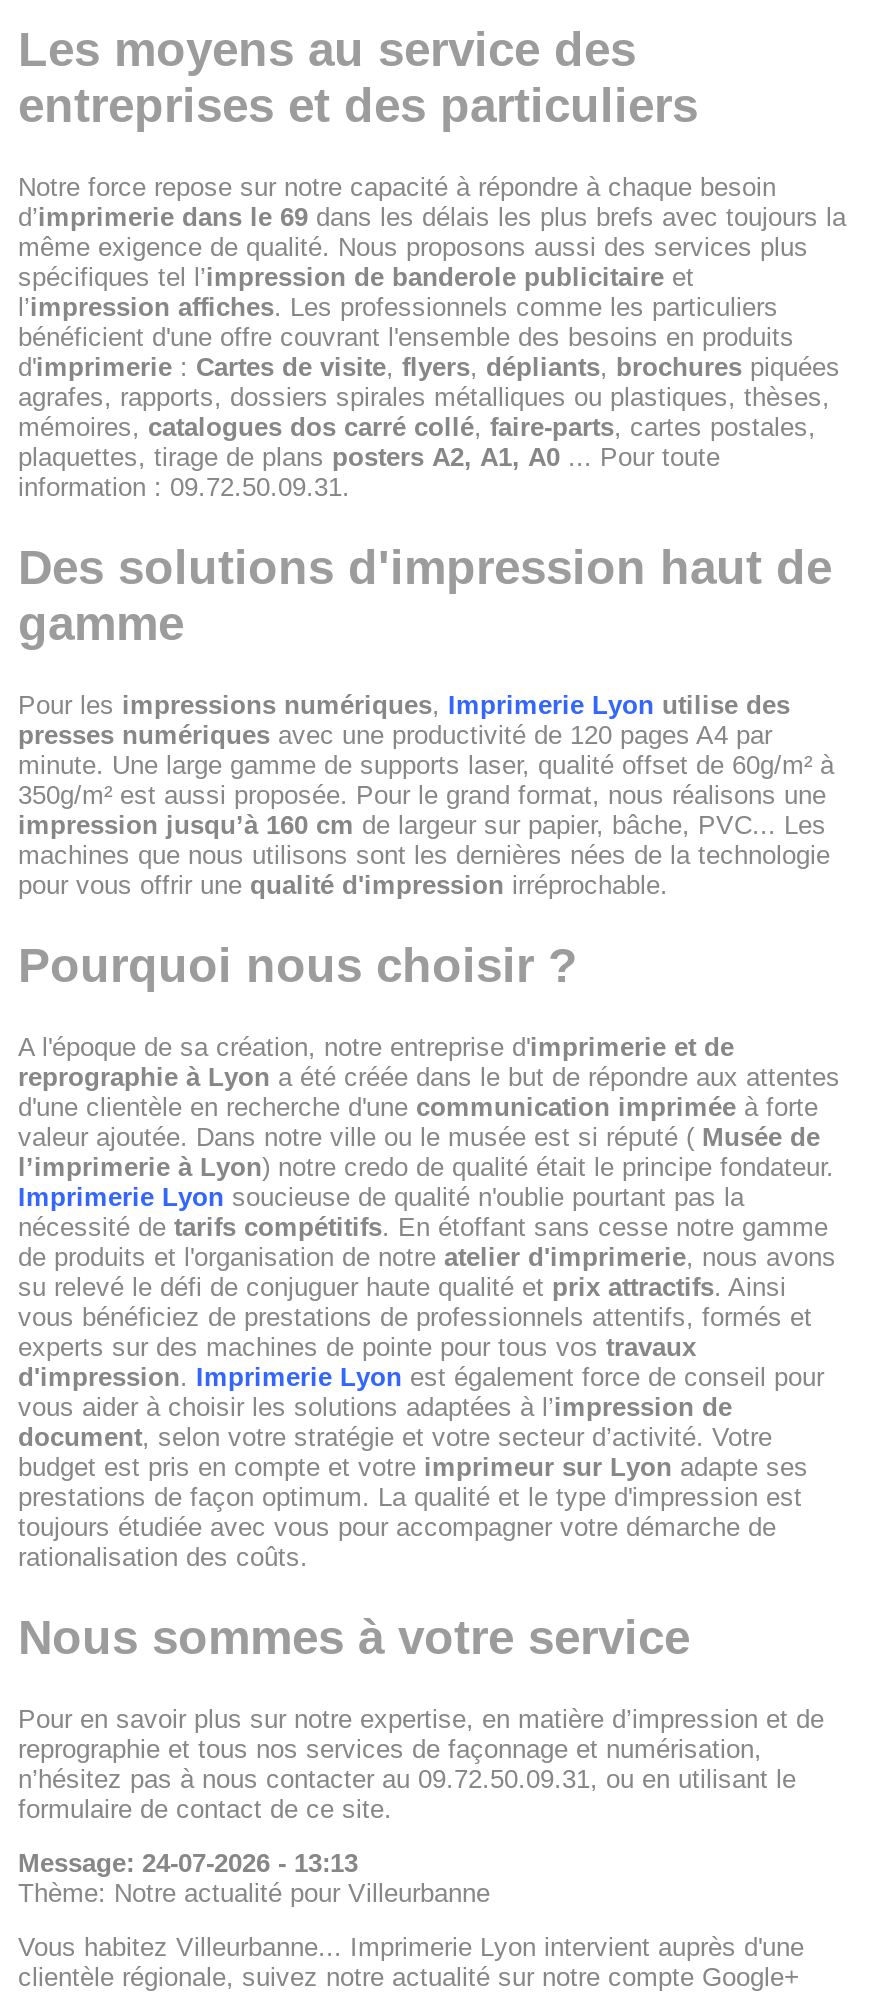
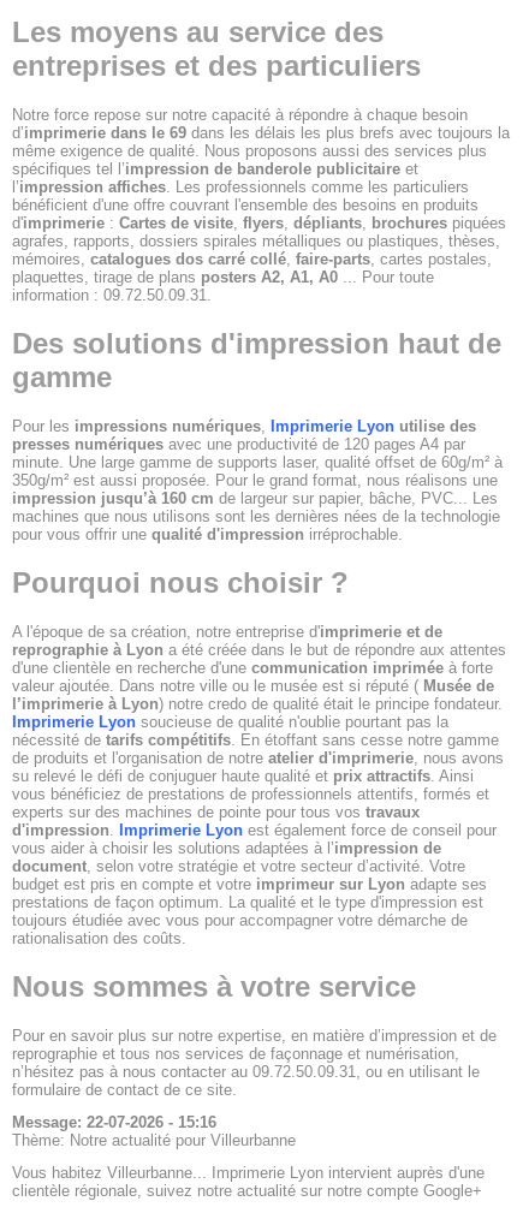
[18,1849,358,1879] Message: 24-07-2026 - 13:13 -> [13,1114,217,1132] Message: 22-07-2026 - 15:16

